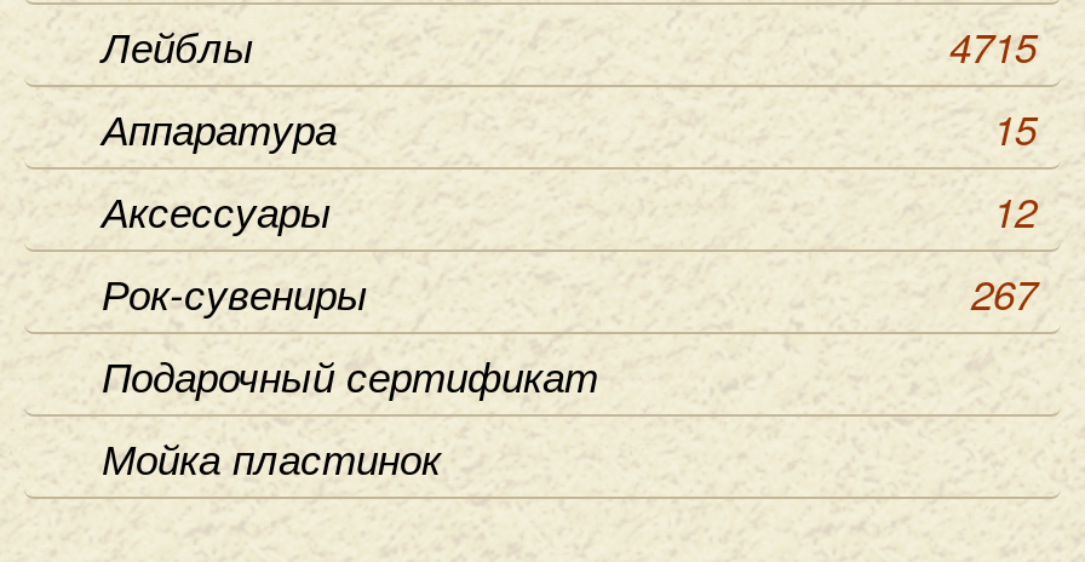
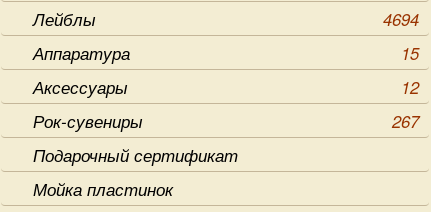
[949,17,1037,75] 4715 -> [383,7,419,31] 4694

